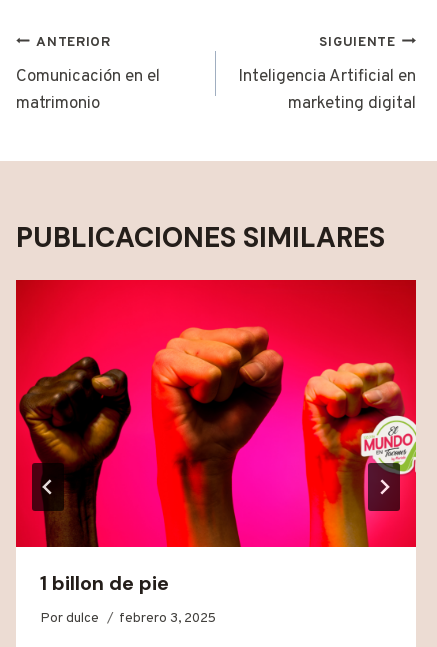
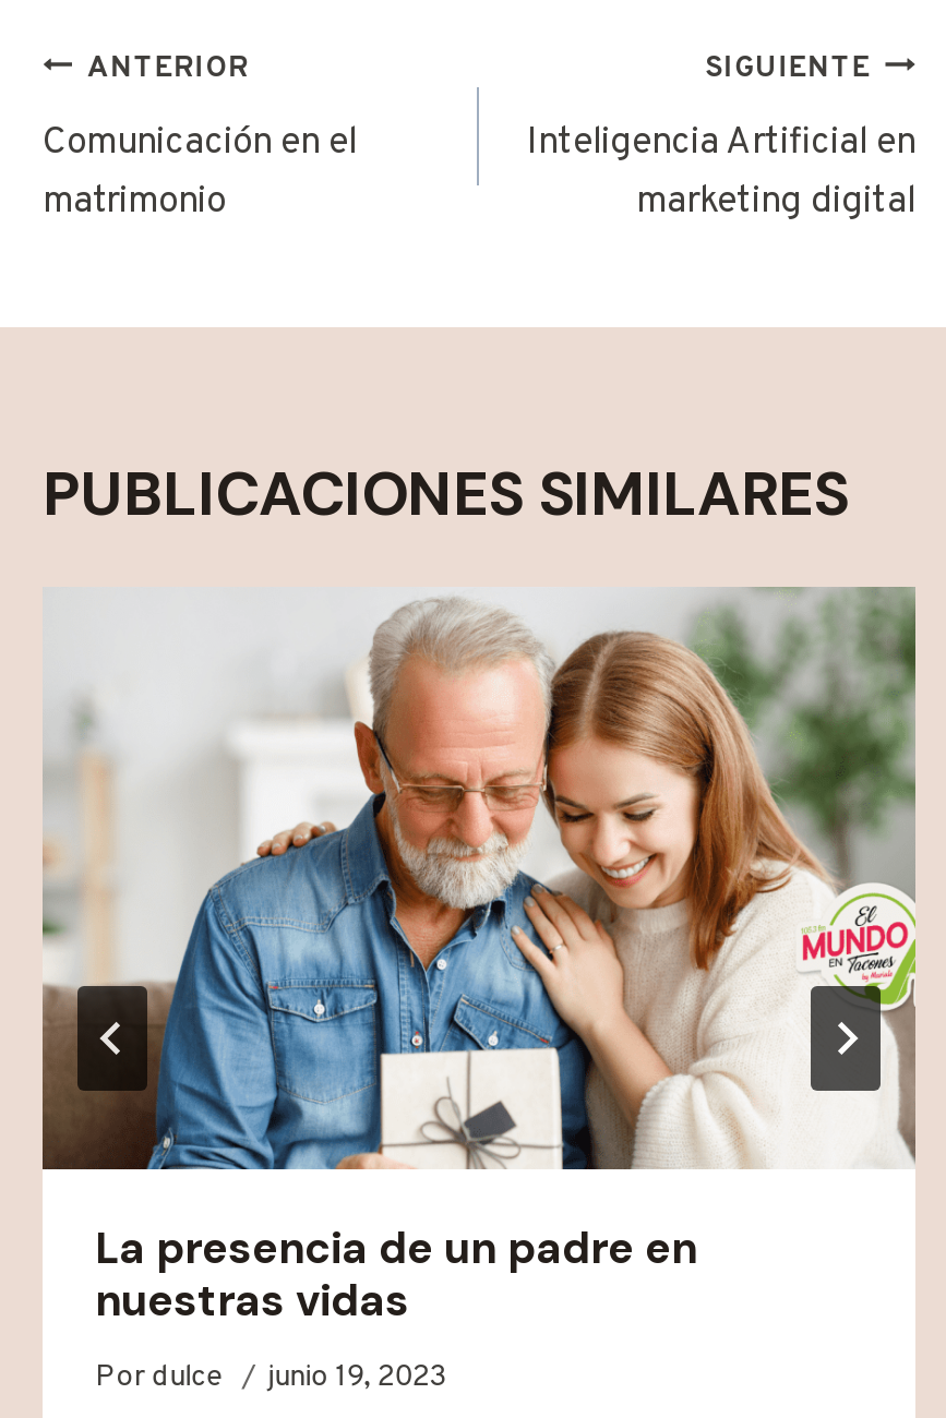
[15,279,417,596] [image] | 1 billon de pie -> [40,587,918,1328] [image] | La presencia de un padre en | nuestras vidas
[40,610,216,627] Por dulce febrero 3, 2025 -> [95,1360,447,1397] Por dulce junio 19, 2023

